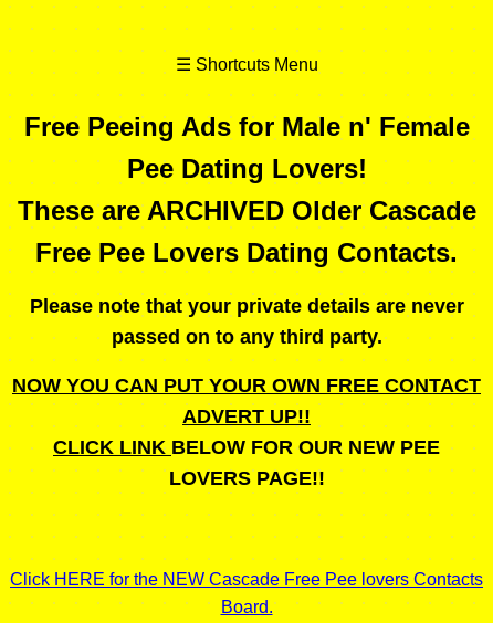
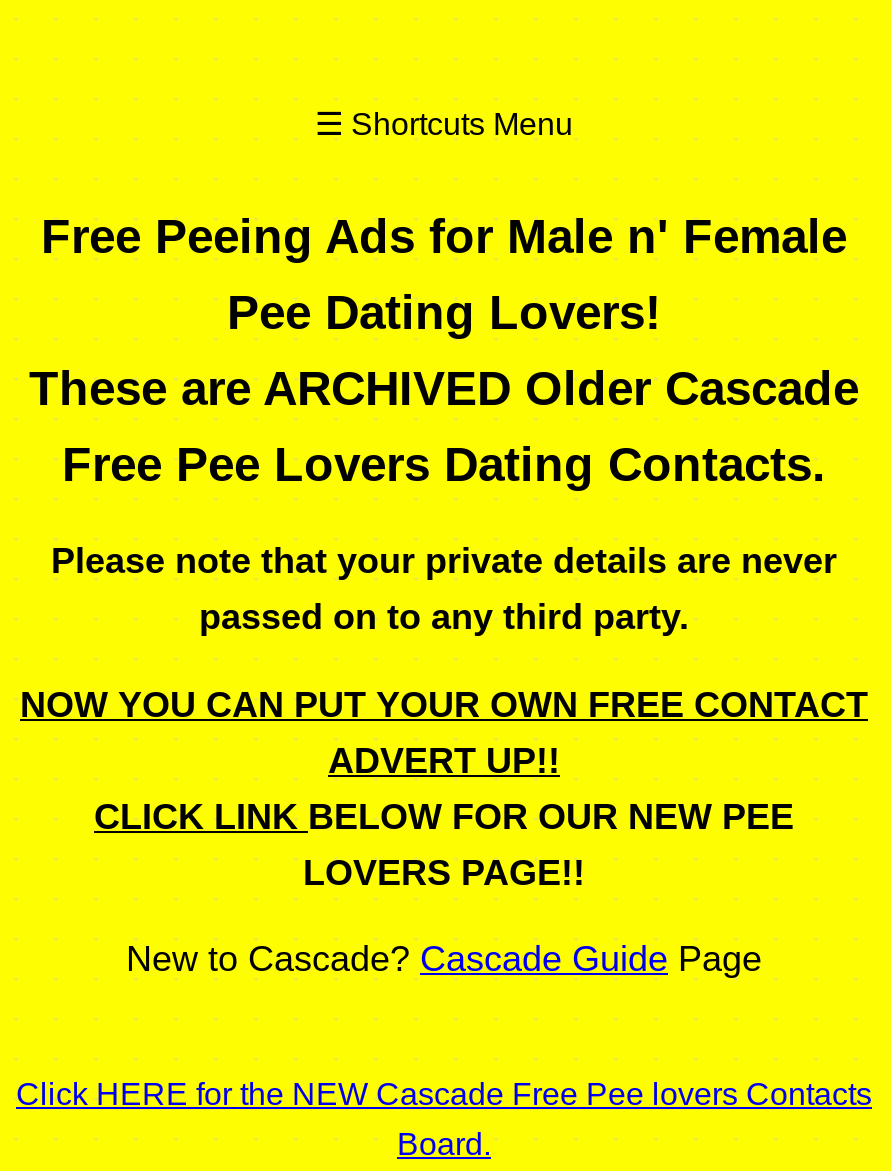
none -> [126,939,762,979] New to Cascade? Cascade Guide Page

